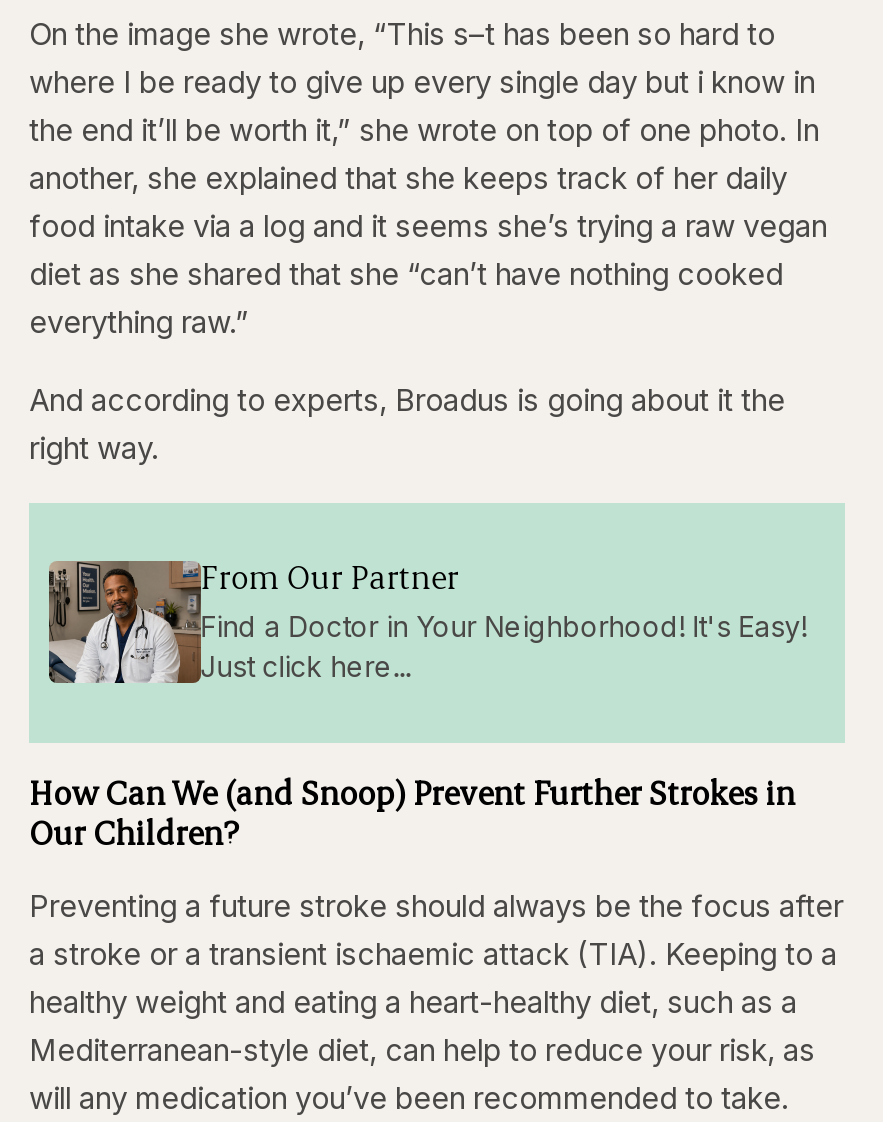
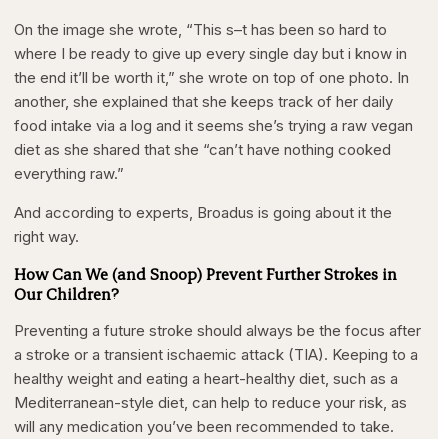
[29,502,845,744] [image] | From Our Partner | Find a Doctor in Your Neighborhood! It's Easy! | Just click here... -> none

